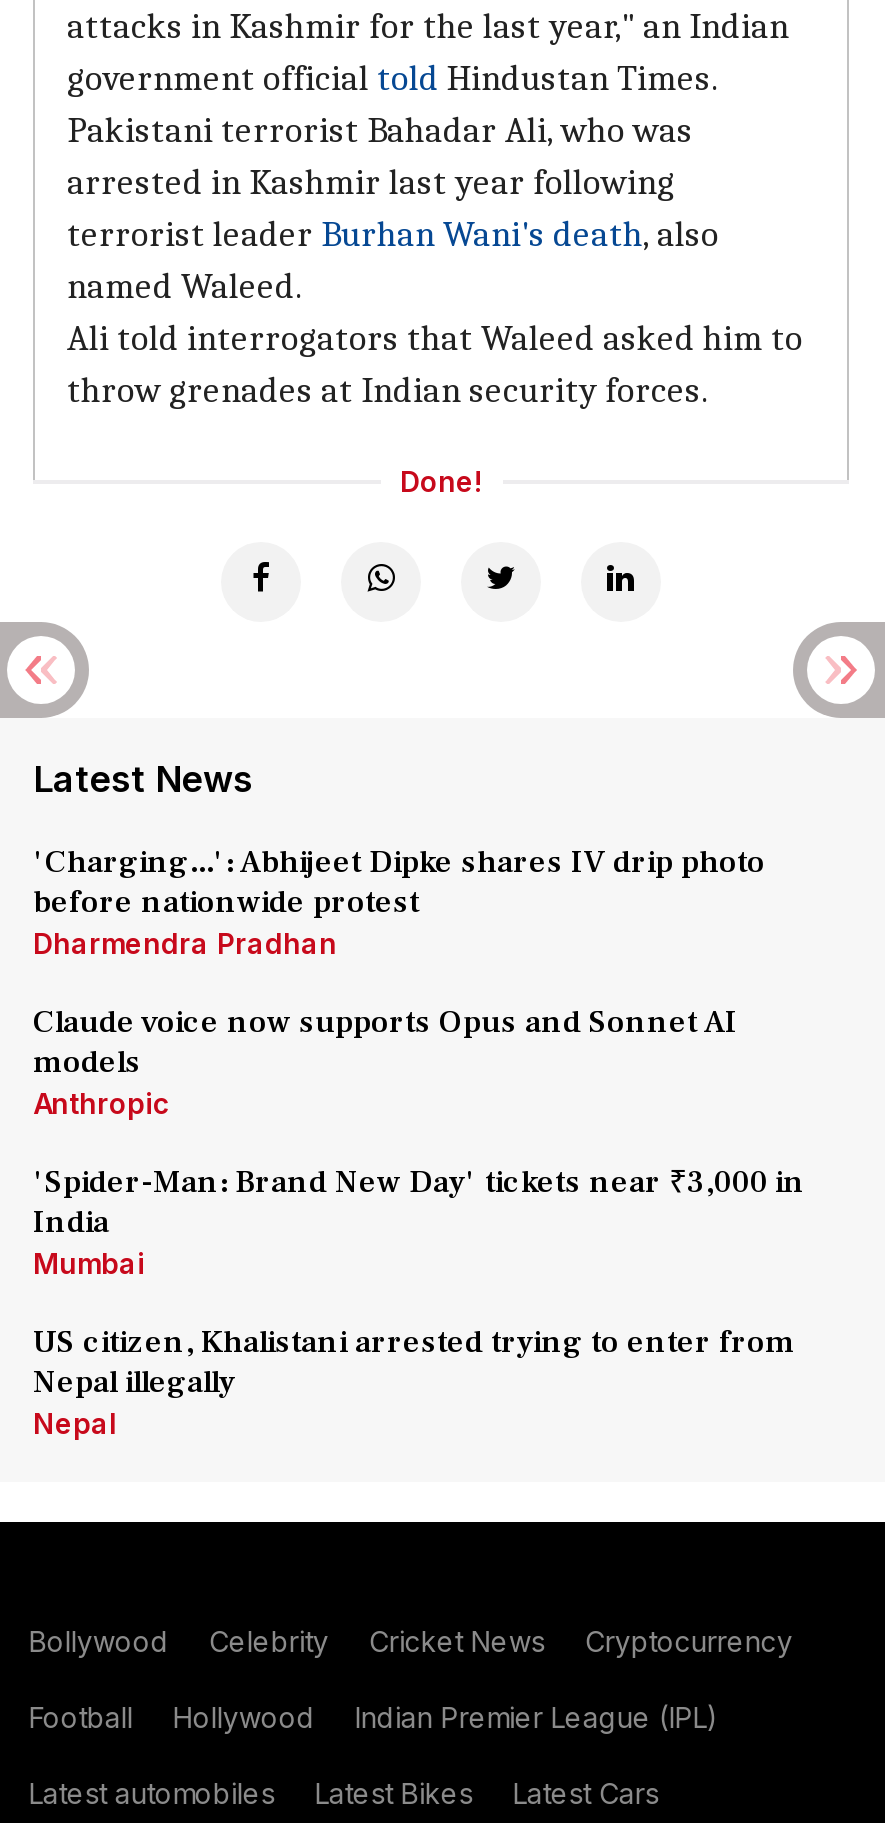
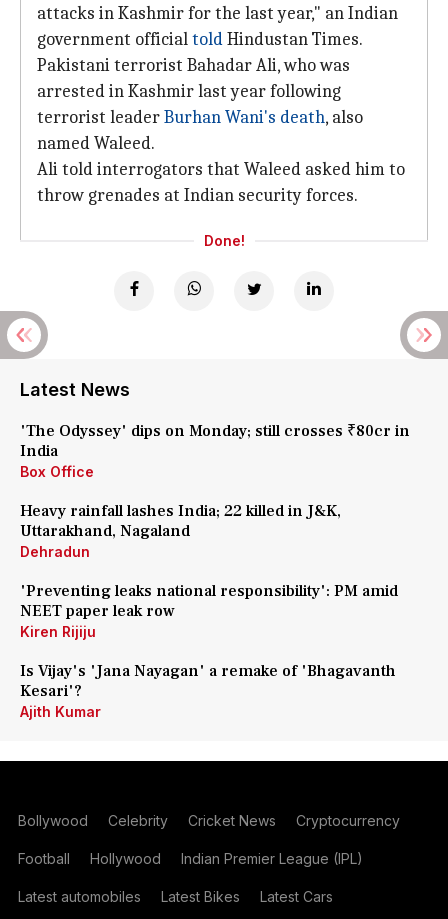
[33,842,805,1202] 'Charging...': Abhijeet Dipke shares IV drip photo | before nationwide protest | Dharmendra Pradhan | Claude voice now supports Opus and Sonnet AI | models | Anthropic | 'Spider-Man: Brand New Day' tickets near ₹3,000 in -> [20,421,410,441] 'The Odyssey' dips on Monday; still crosses ₹80cr in
moved [33,1202,109,1242] -> [20,441,58,461]: India
[33,1246,795,1440] Mumbai | US citizen, Khalistani arrested trying to enter from | Nepal illegally | Nepal -> [20,463,398,720] Box Office | Heavy rainfall lashes India; 22 killed in J&K, | Uttarakhand, Nagaland | Dehradun | 'Preventing leaks national responsibility': PM amid | NEET paper leak row | Kiren Rijiju | Is Vijay's 'Jana Nayagan' a remake of 'Bhagavanth | Kesari'? | Ajith Kumar

